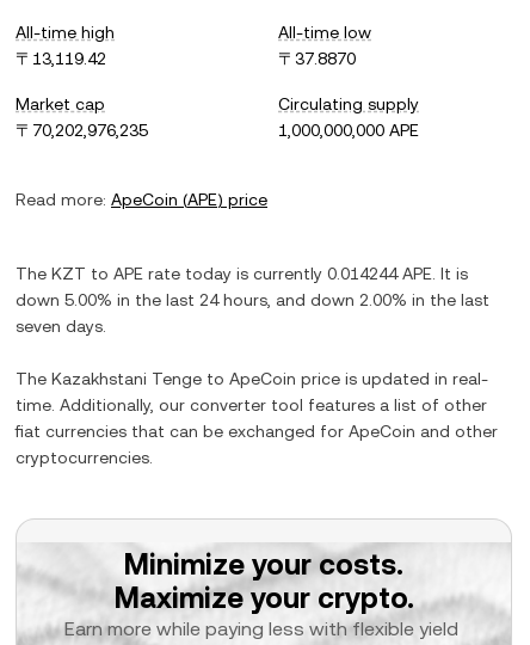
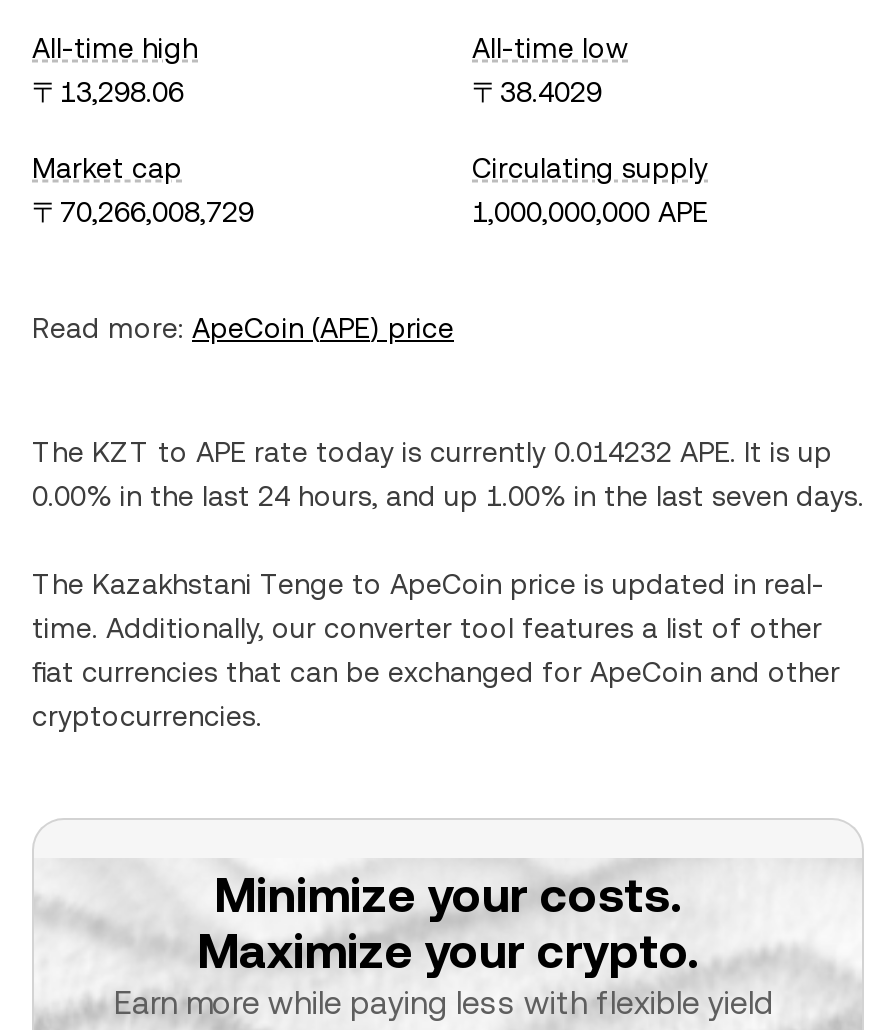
[16,49,106,68] 〒13,119.42 -> [32,76,184,108] 〒13,298.06
[278,49,356,68] 〒37.8870 -> [472,76,602,108] 〒38.4029
[16,121,148,140] 〒70,202,976,235 -> [32,196,254,228] 〒70,266,008,729
[16,264,489,336] The KZT to APE rate today is currently 0.014244 APE. It is | down 5.00% in the last 24 hours, and down 2.00% in the last | seven days. -> [32,436,864,512] The KZT to APE rate today is currently 0.014232 APE. It is up | 0.00% in the last 24 hours, and up 1.00% in the last seven days.

